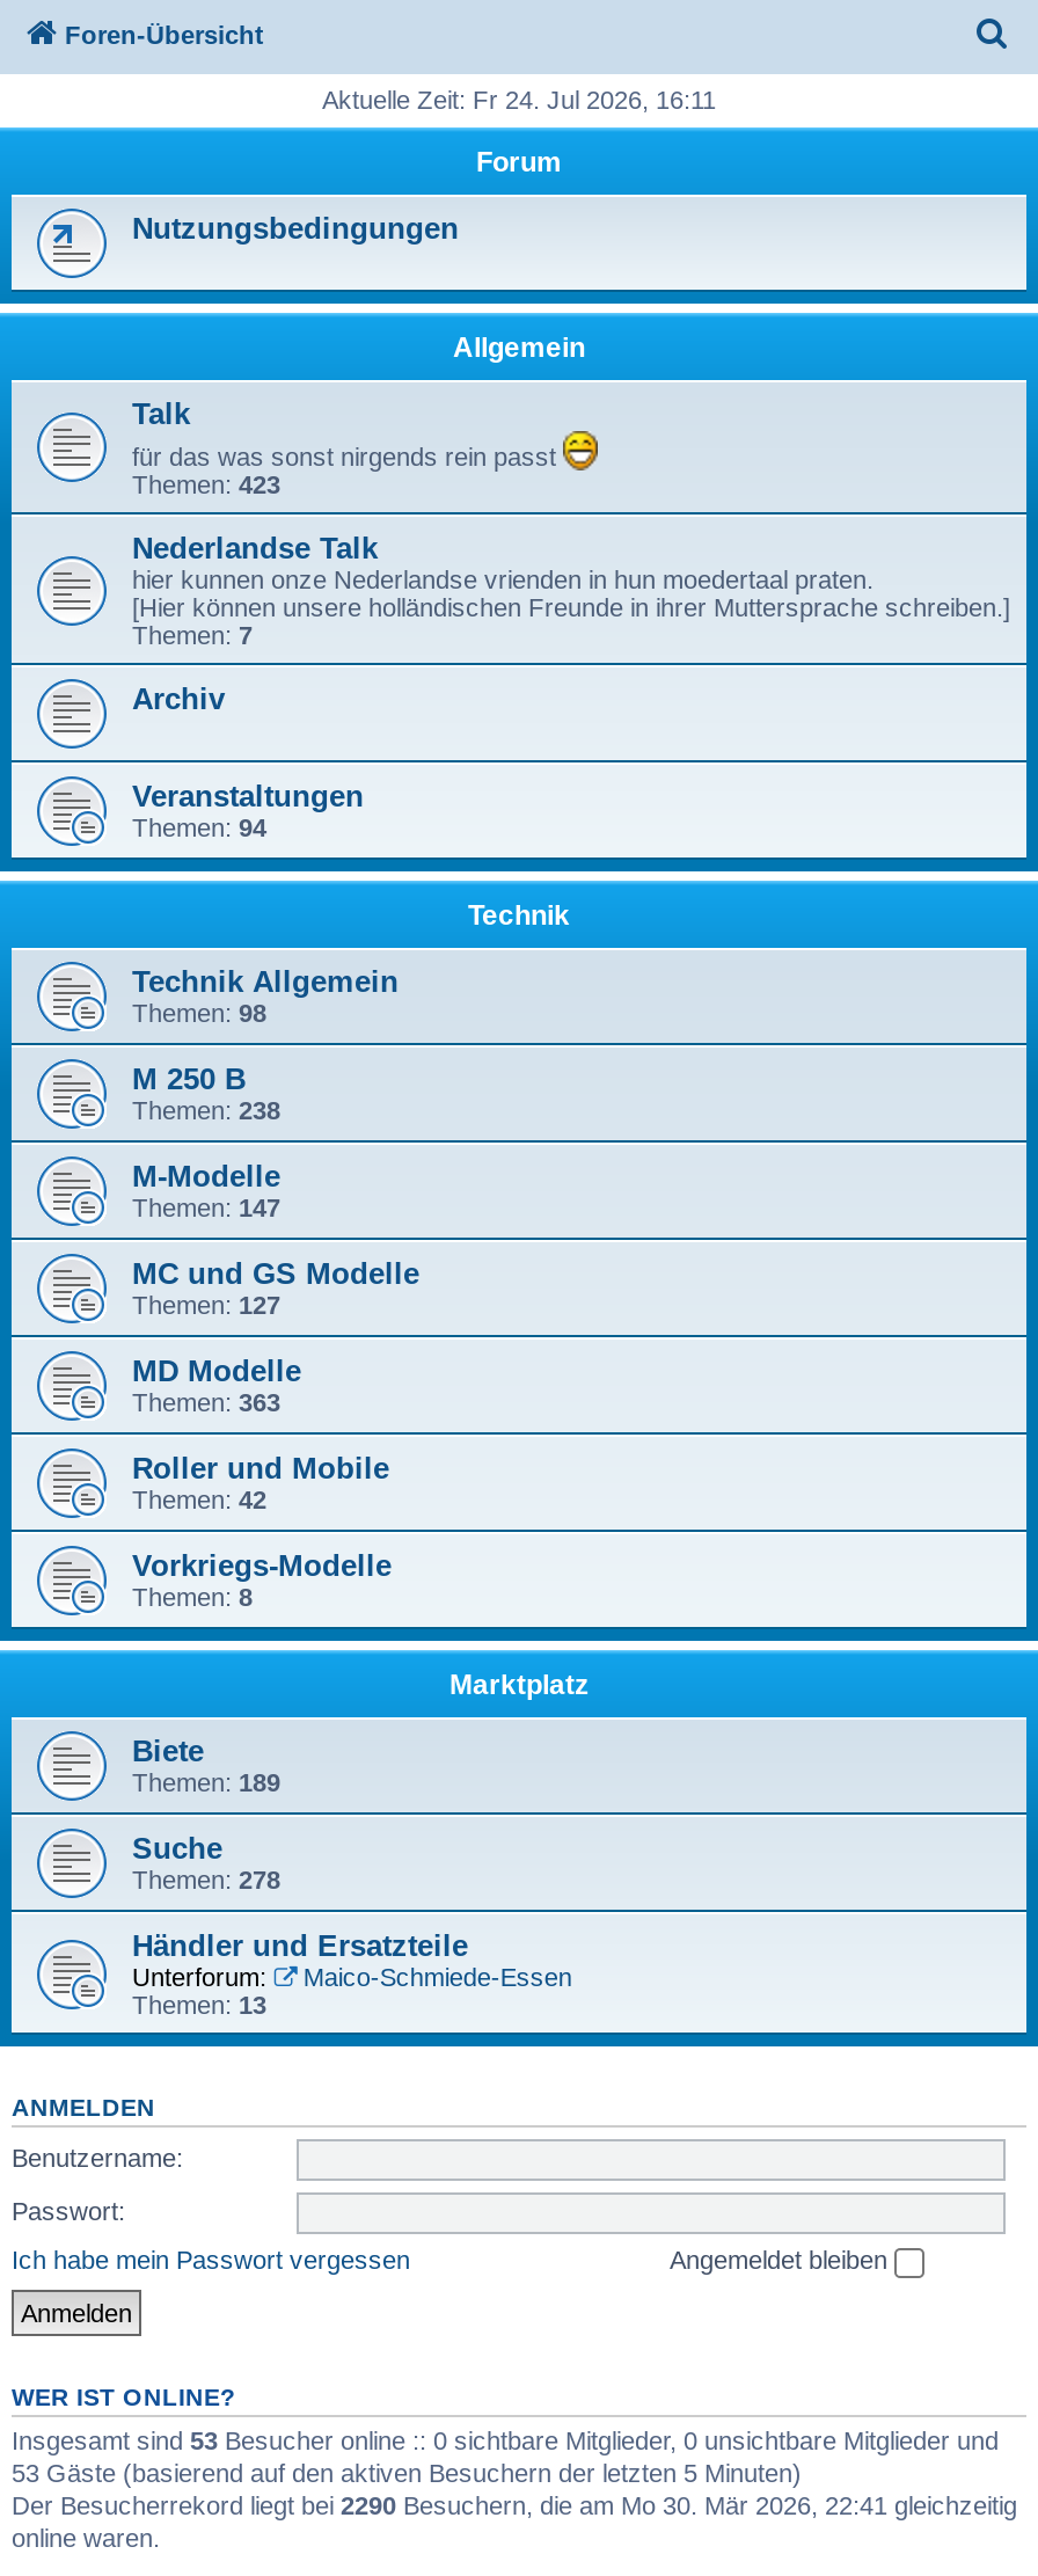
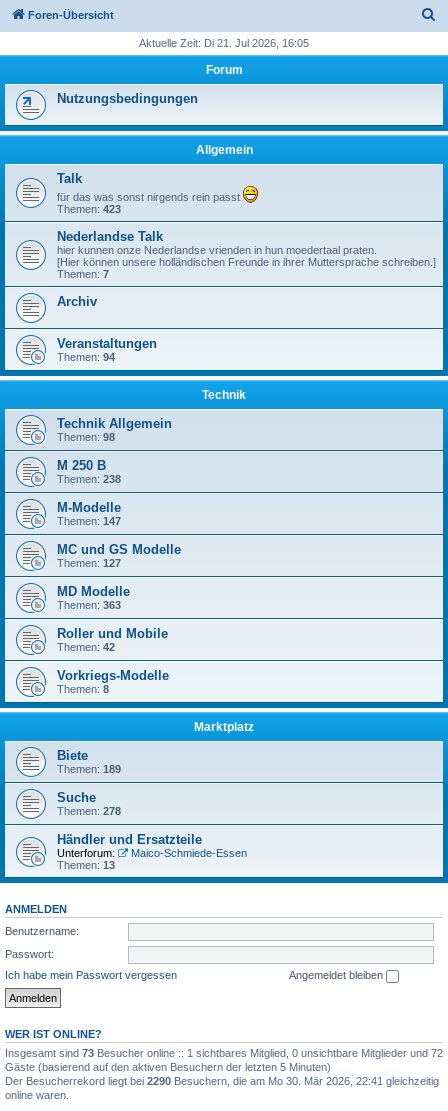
[322,86,716,114] Aktuelle Zeit: Fr 24. Jul 2026, 16:11 -> [139,37,309,49] Aktuelle Zeit: Di 21. Jul 2026, 16:05
[12,2426,999,2486] Insgesamt sind 53 Besucher online :: 0 sichtbare Mitglieder, 0 unsichtbare Mitglieder und | 53 Gäste (basierend auf den aktiven Besuchern der letzten 5 Minuten) -> [5,1047,443,1073] Insgesamt sind 73 Besucher online :: 1 sichtbares Mitglied, 0 unsichtbare Mitglieder und 72 | Gäste (basierend auf den aktiven Besuchern der letzten 5 Minuten)

